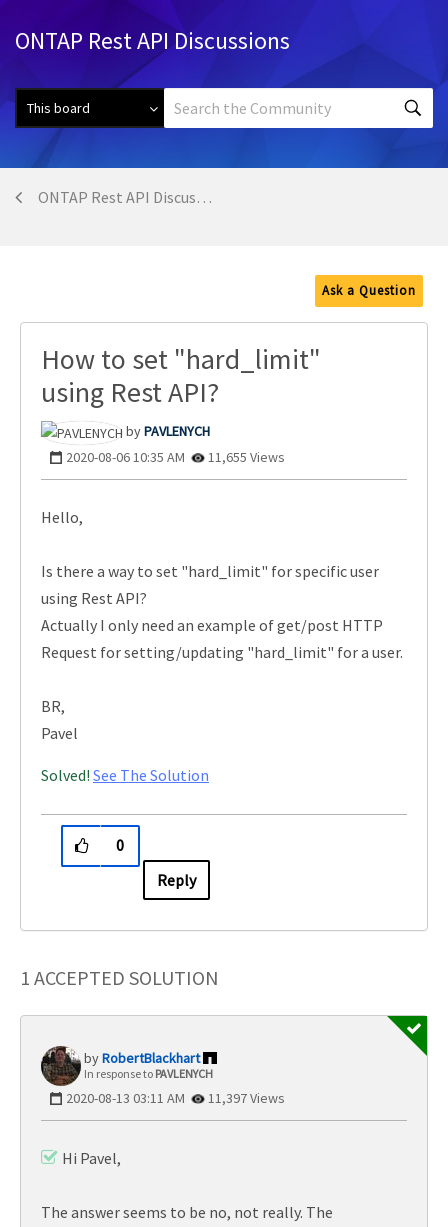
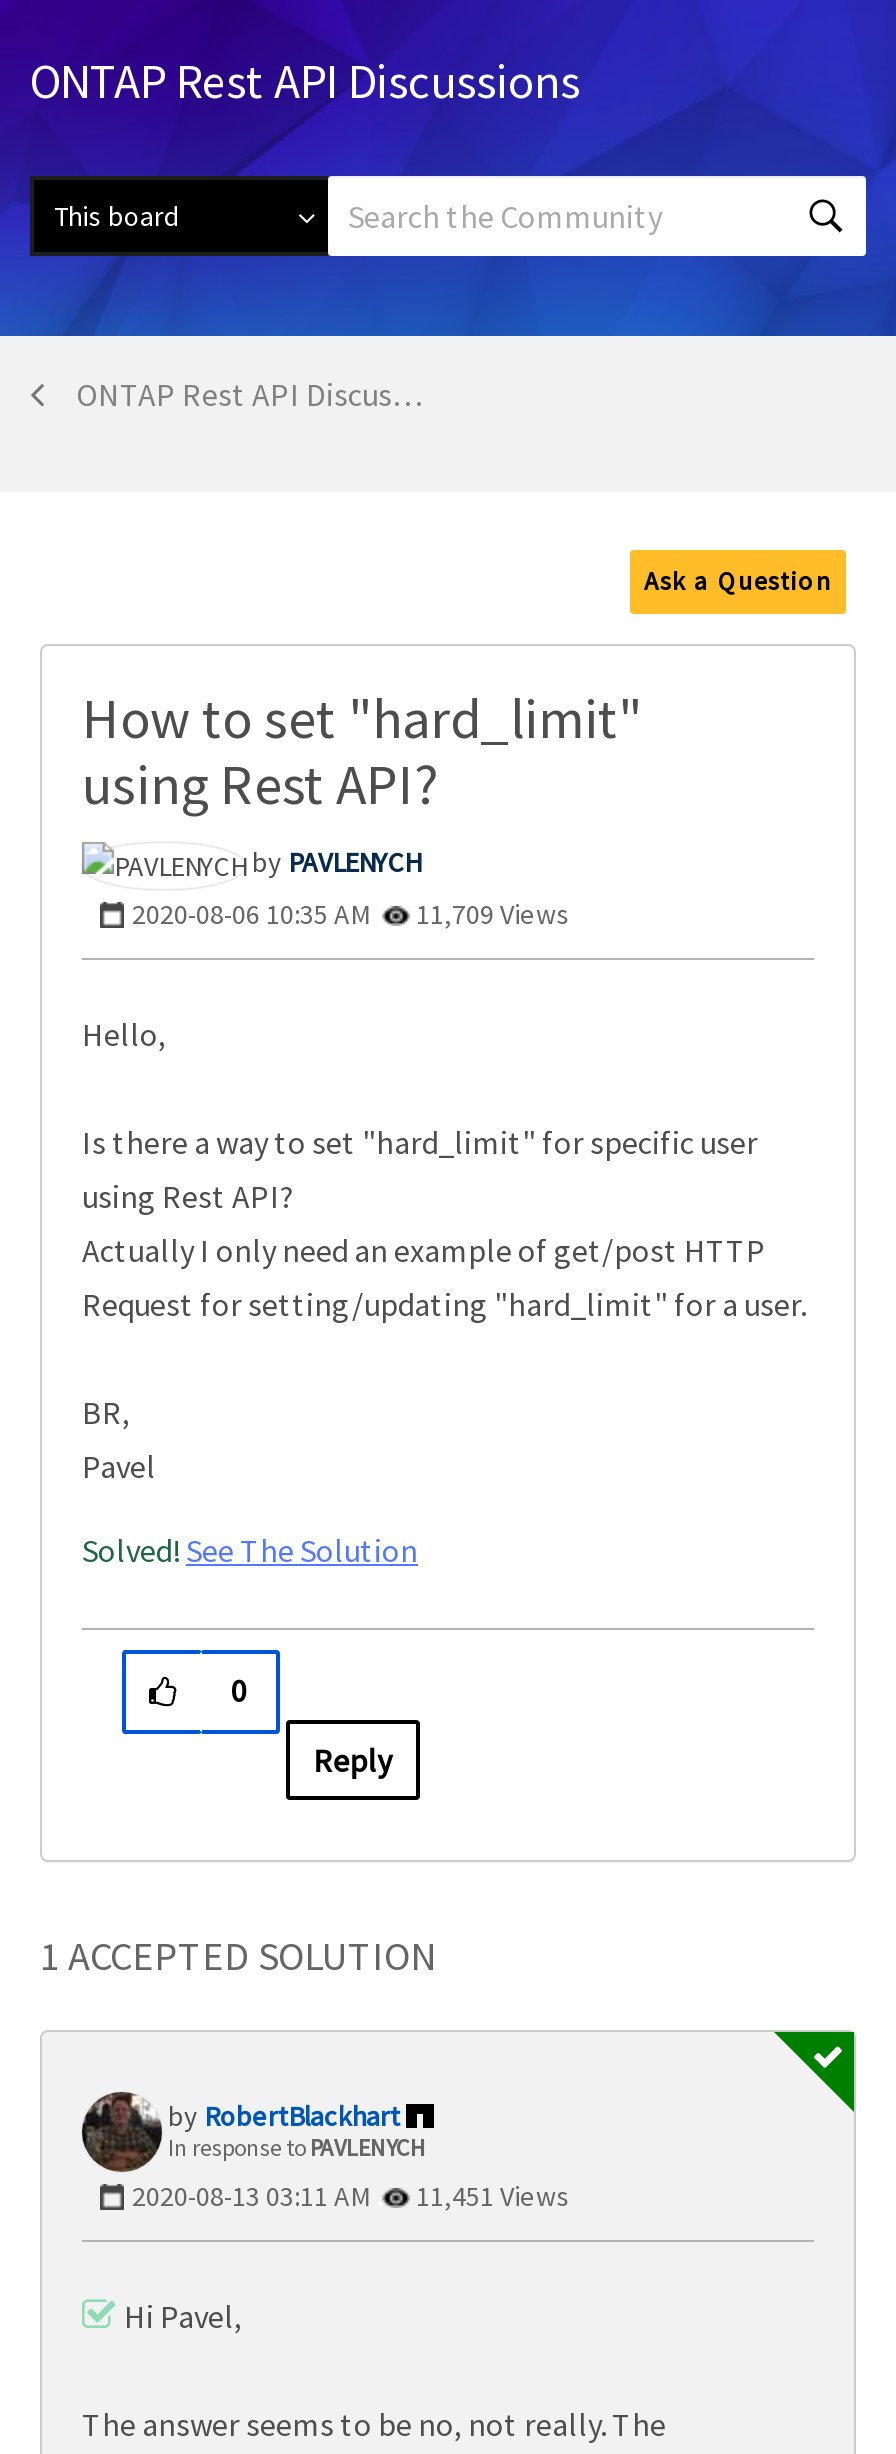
[66,448,285,466] 2020-08-06 10:35 AM 11,655 Views -> [132,895,570,931] 2020-08-06 10:35 AM 11,709 Views
[66,1089,285,1107] 2020-08-13 03:11 AM 11,397 Views -> [132,2178,570,2214] 2020-08-13 03:11 AM 11,451 Views

